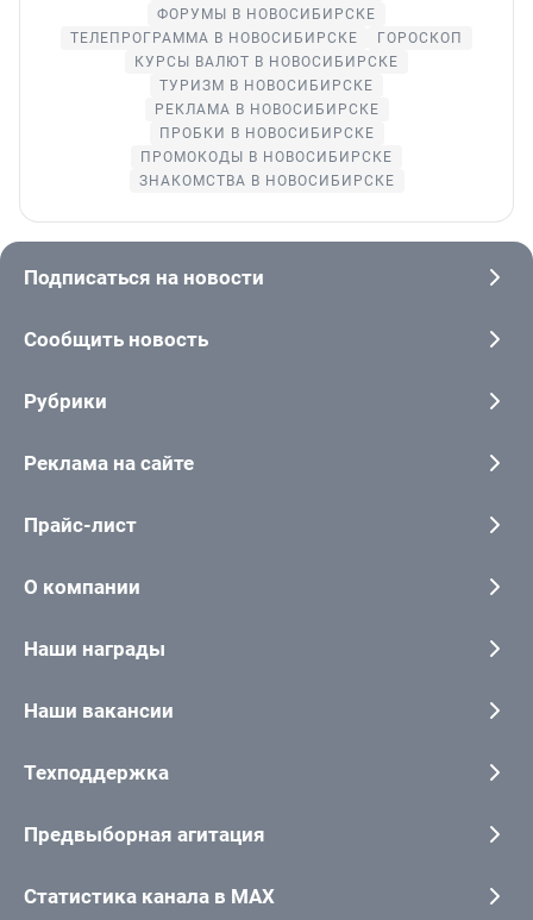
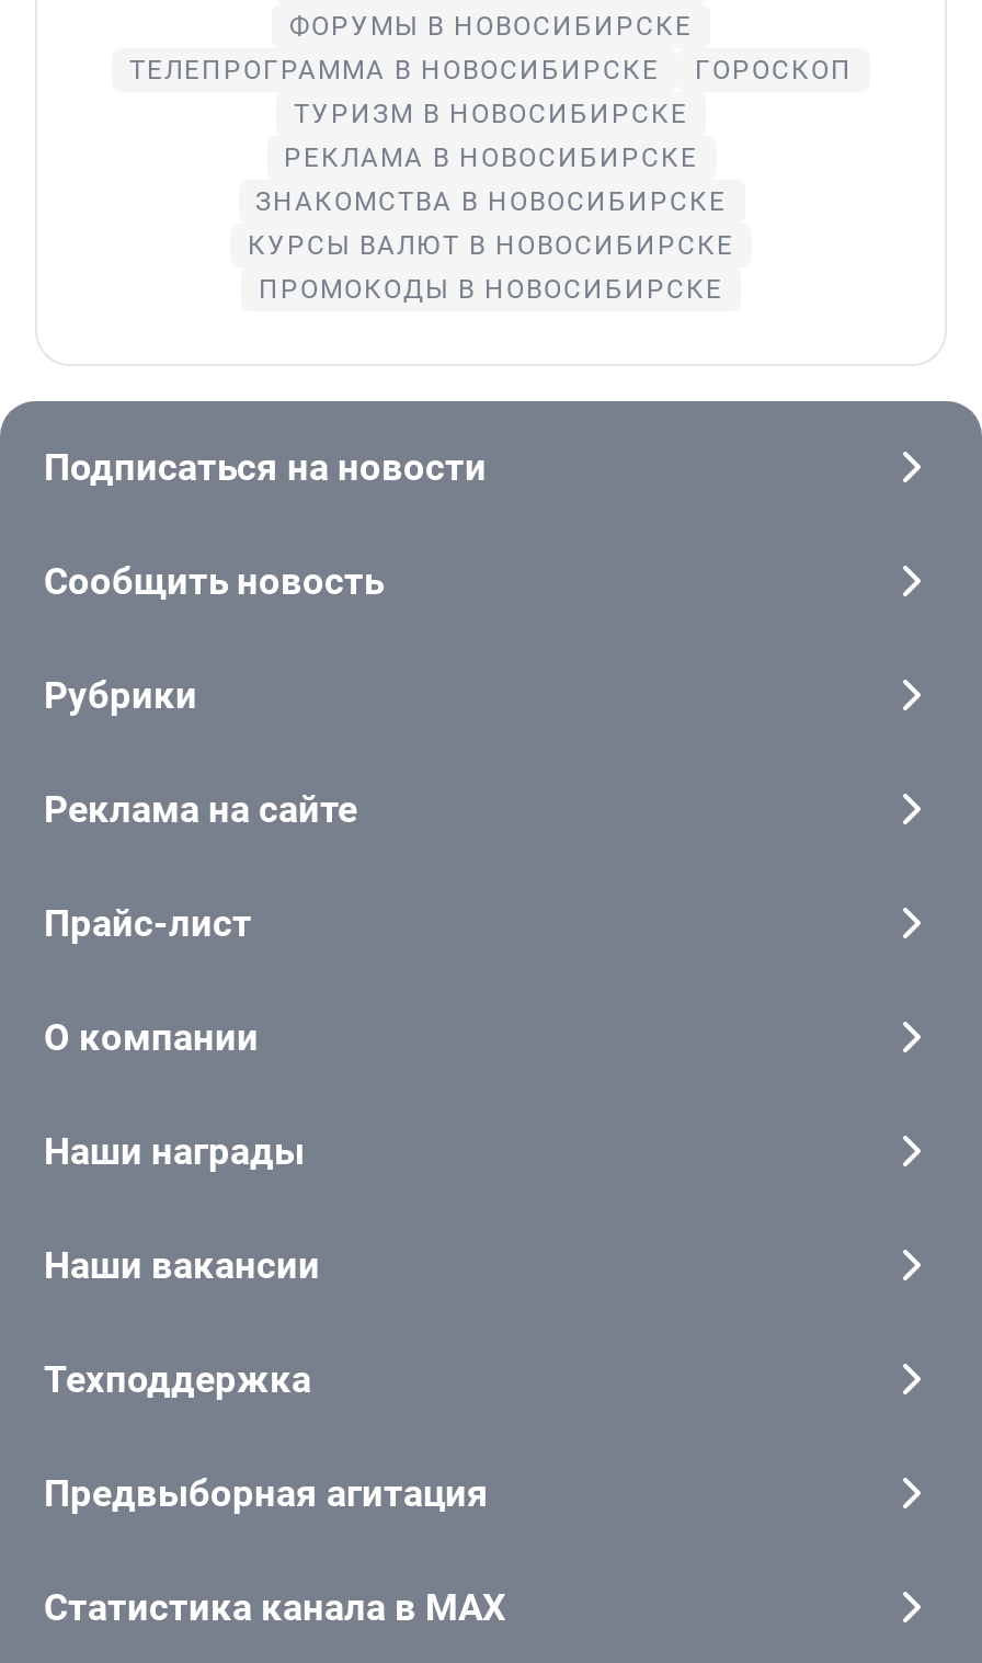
moved [134,53,399,70] -> [248,230,734,260]: КУРСЫ ВАЛЮТ В НОВОСИБИРСКЕ
[159,125,374,141] ПРОБКИ В НОВОСИБИРСКЕ -> none
moved [139,172,394,189] -> [255,186,727,216]: ЗНАКОМСТВА В НОВОСИБИРСКЕ

